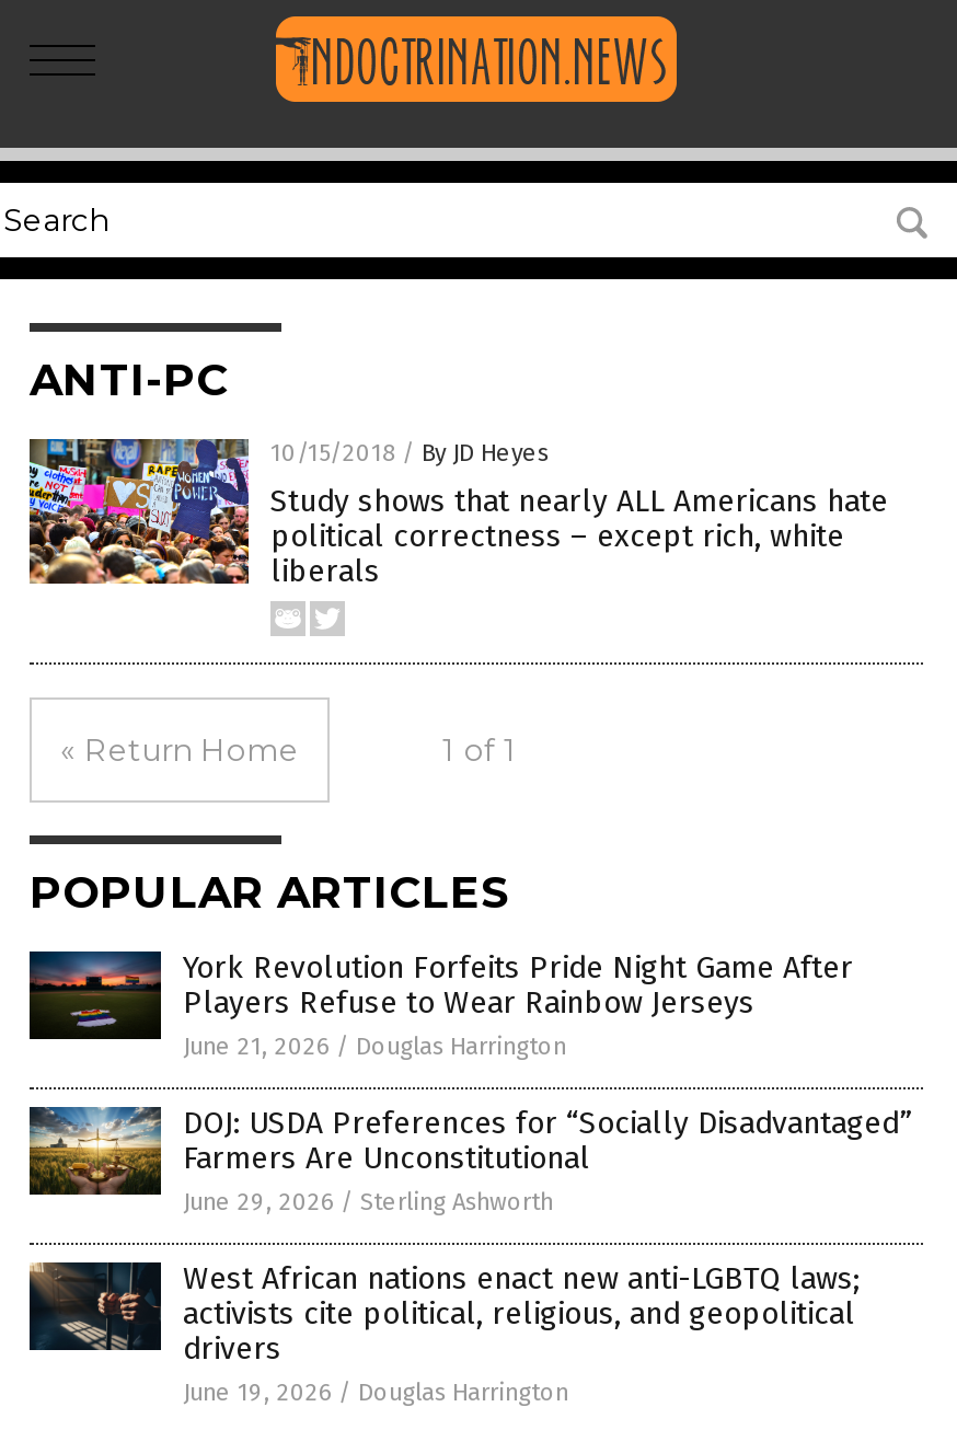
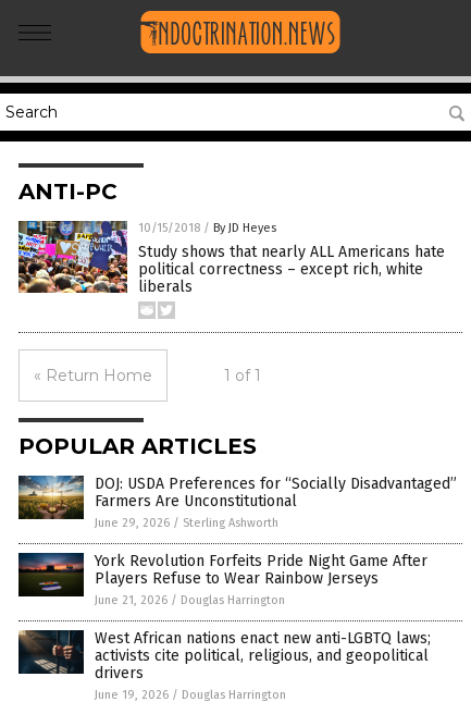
moved [30,949,853,1061] -> [18,552,427,607]: [image] | York Revolution Forfeits Pride Night Game After | Players Refuse to Wear Rainbow Jerseys | June 21, 2026 / Douglas Harrington
moved [25,1092,912,1216] -> [16,468,457,530]: [image] | DOJ: USDA Preferences for “Socially Disadvantaged” | Farmers Are Unconstitutional | June 29, 2026 / Sterling Ashworth

